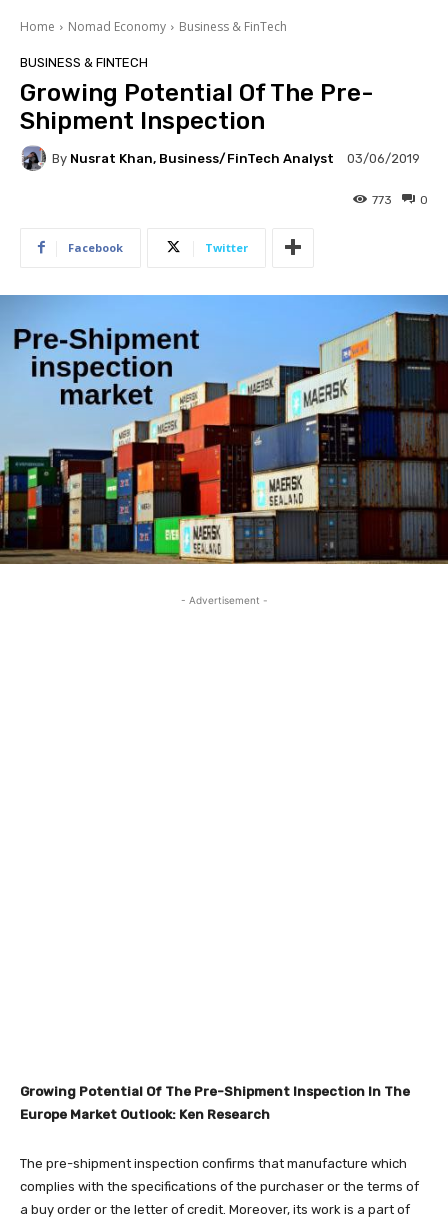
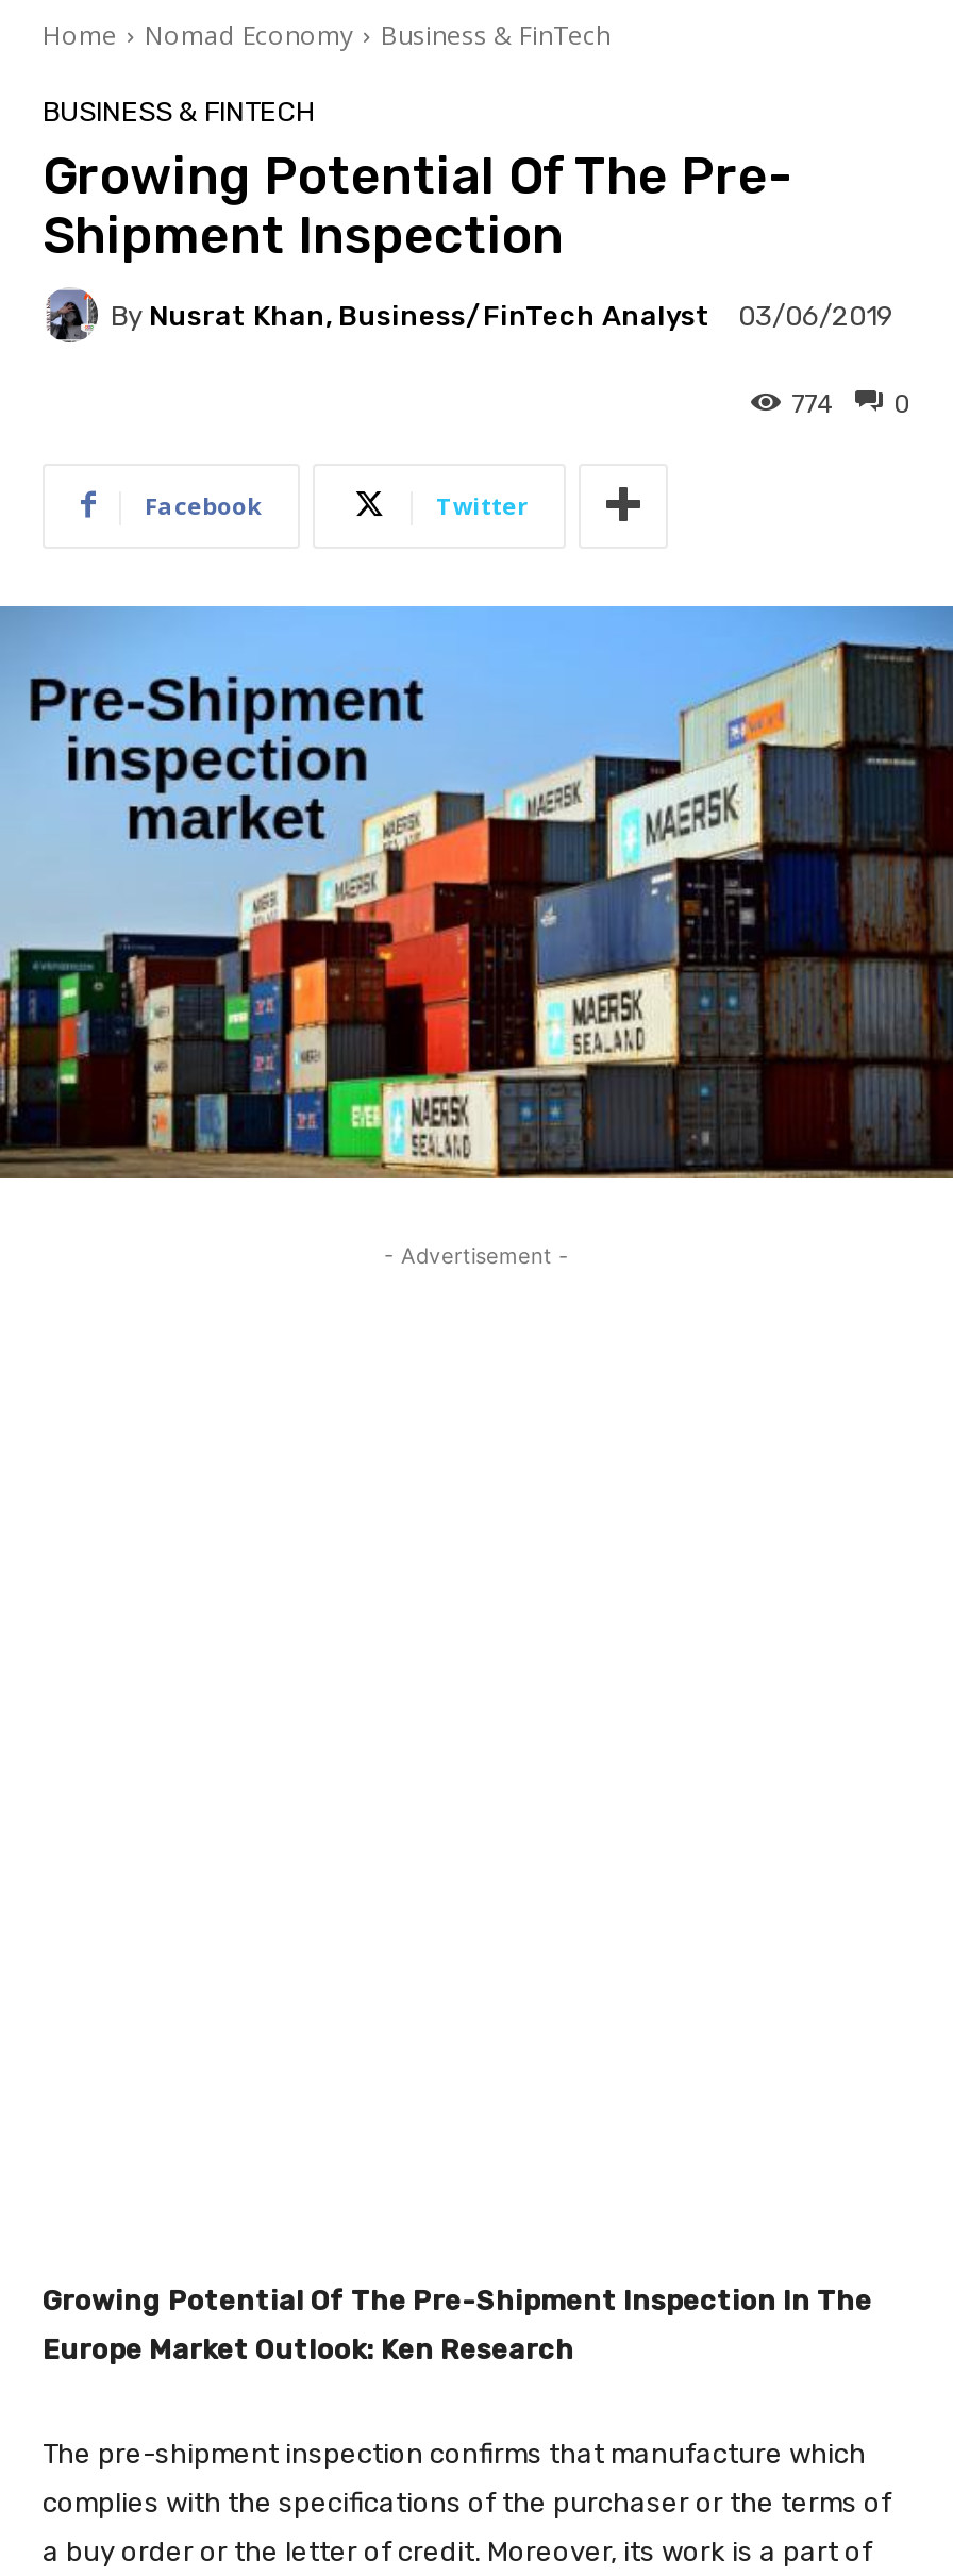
[372,193,428,207] 773 0 -> [791,389,910,419] 774 0

